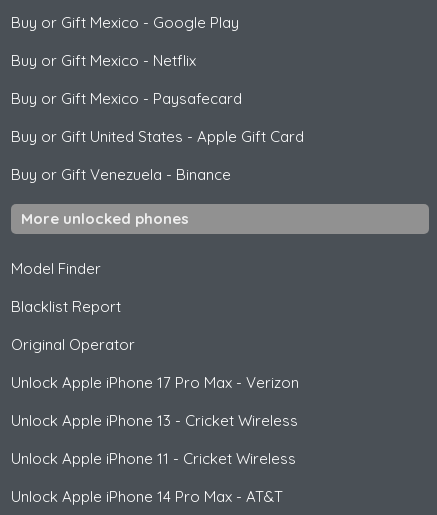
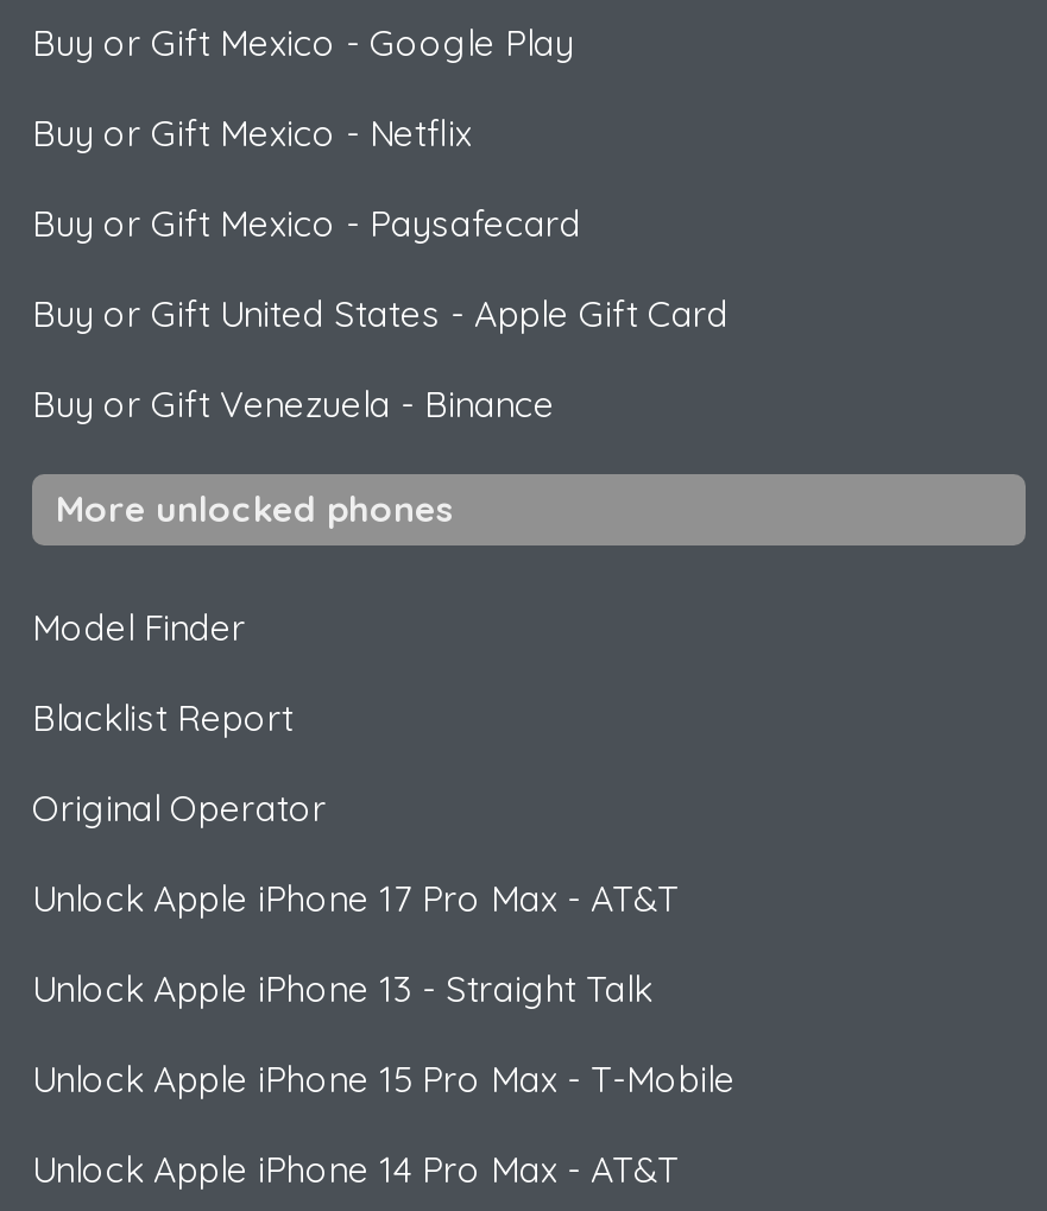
[11,373,299,392] Unlock Apple iPhone 17 Pro Max - Verizon -> [32,877,679,922] Unlock Apple iPhone 17 Pro Max - AT&T
[11,411,298,430] Unlock Apple iPhone 13 - Cricket Wireless -> [32,967,652,1012] Unlock Apple iPhone 13 - Straight Talk
[11,449,296,468] Unlock Apple iPhone 11 - Cricket Wireless -> [32,1057,736,1102] Unlock Apple iPhone 15 Pro Max - T-Mobile

